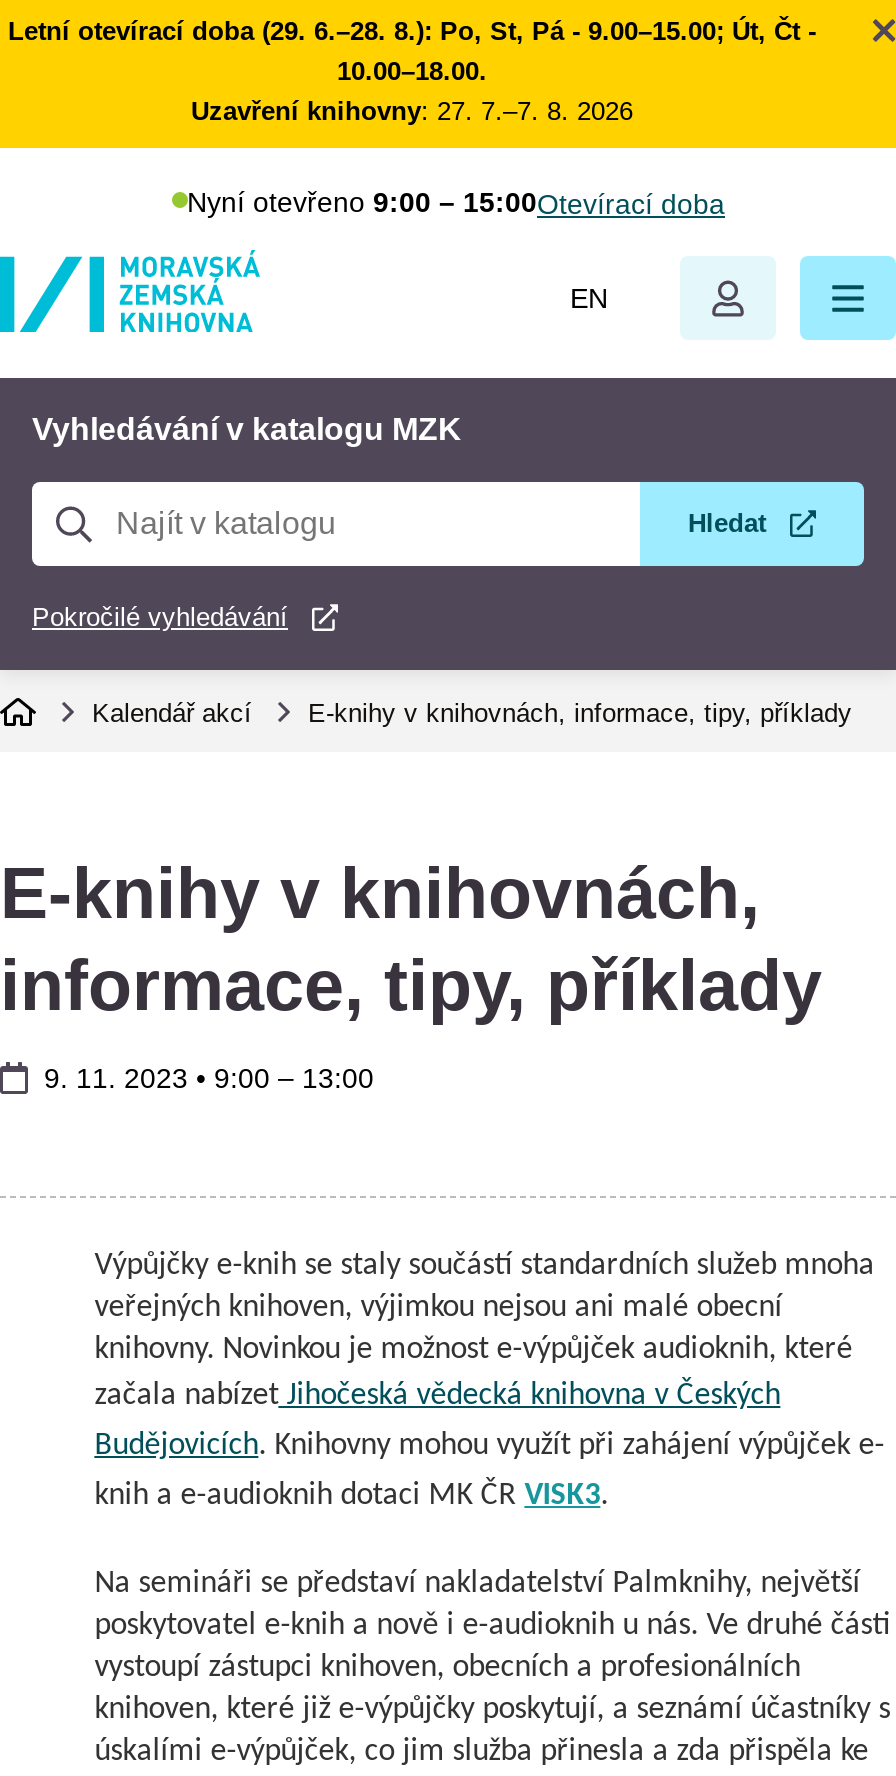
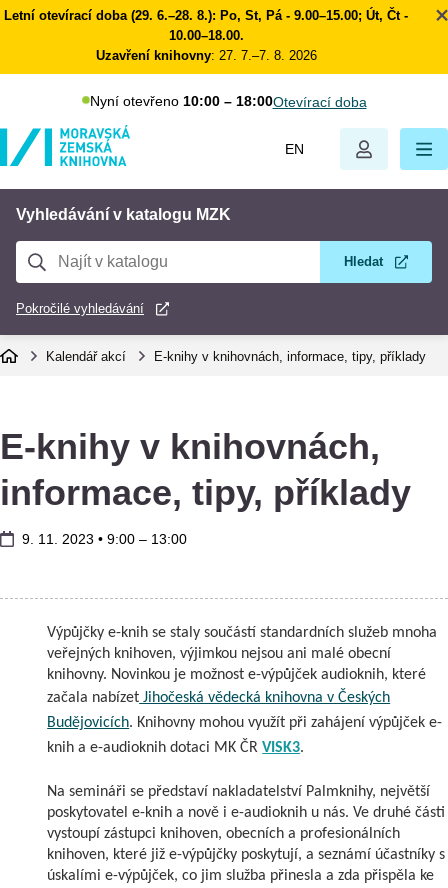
[187,186,725,219] Nyní otevřeno 9:00 – 15:00Otevírací doba -> [89,93,366,109] Nyní otevřeno 10:00 – 18:00Otevírací doba

